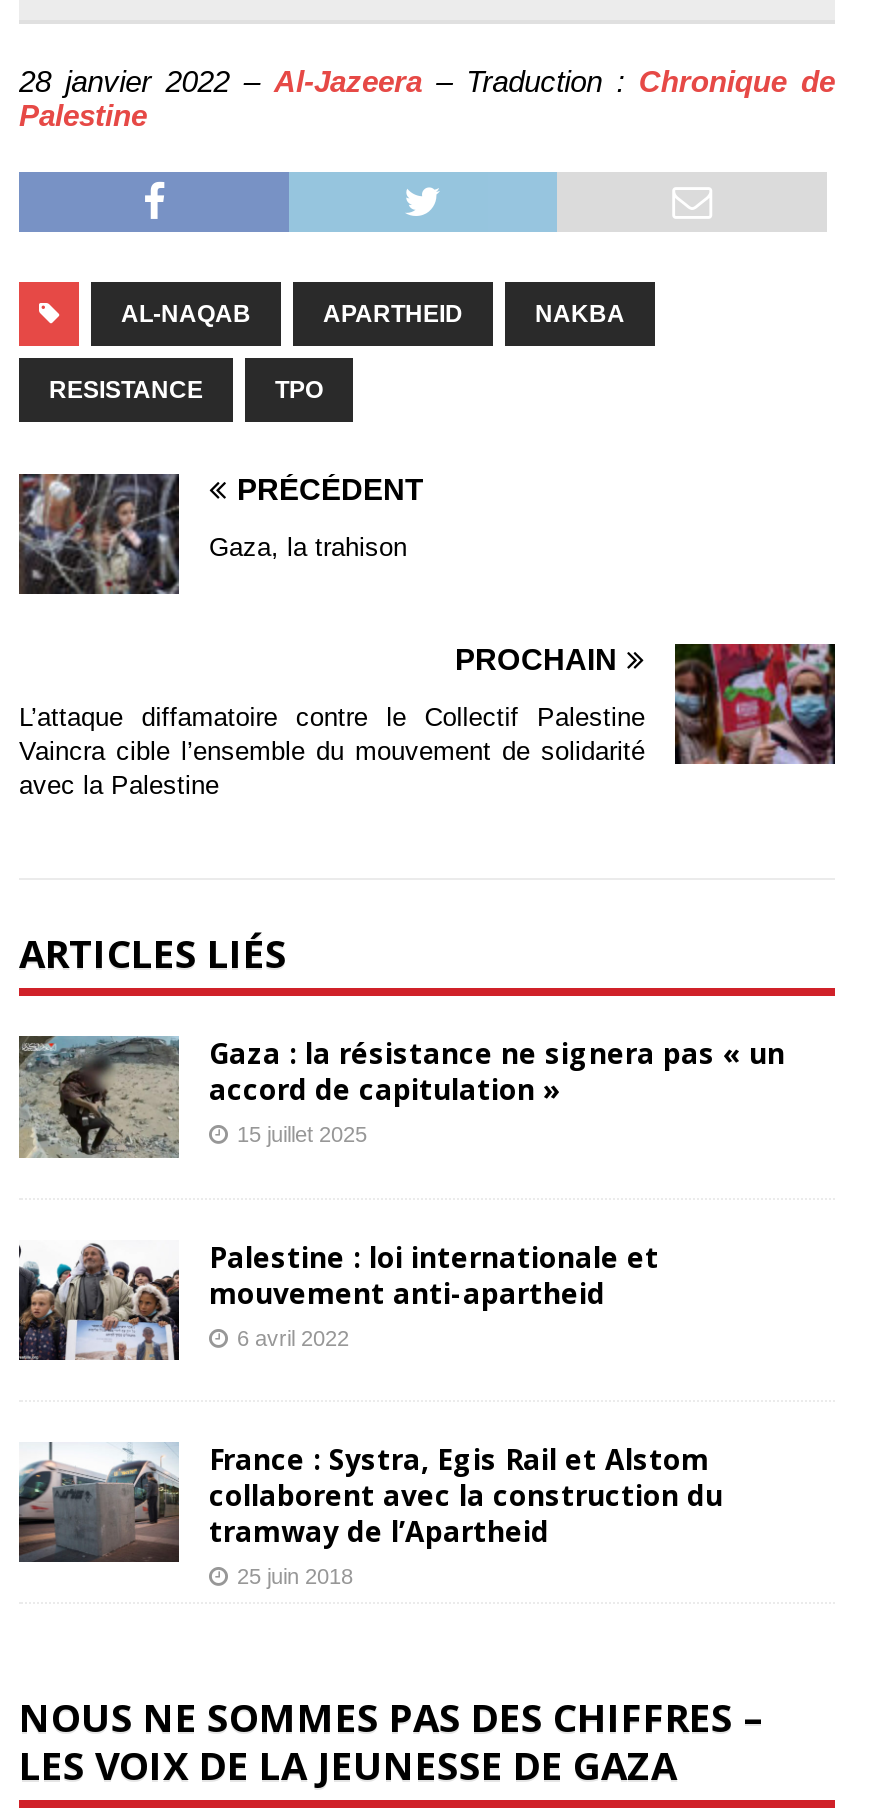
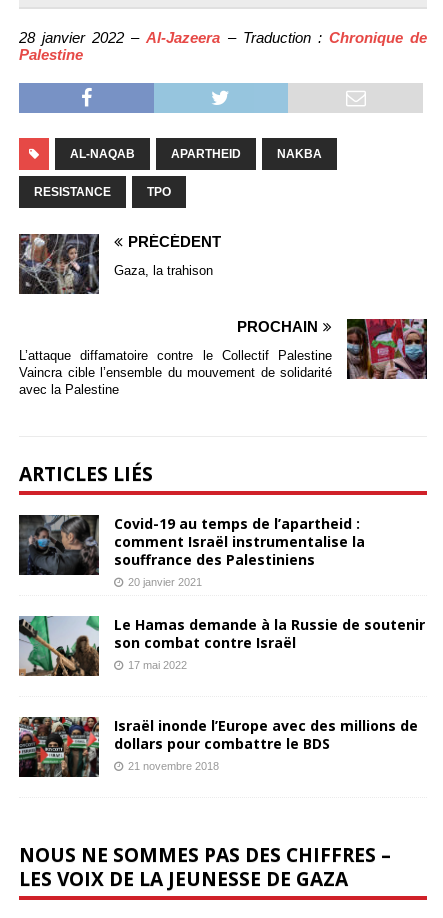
[19,1034,785,1160] [image] | Gaza : la résistance ne signera pas « un | accord de capitulation » | 15 juillet 2025 -> [19,513,365,587] [image] | Covid-19 au temps de l’apartheid : | comment Israël instrumentalise la | souffrance des Palestiniens | 20 janvier 2021
[17,1237,659,1362] [image] | Palestine : loi internationale et | mouvement anti-apartheid | 6 avril 2022 -> [18,615,425,676] [image] | Le Hamas demande à la Russie de soutenir | son combat contre Israël | 17 mai 2022
[19,1439,723,1587] [image] | France : Systra, Egis Rail et Alstom | collaborent avec la construction du | tramway de l’Apartheid | 25 juin 2018 -> [18,716,418,777] [image] | Israël inonde l’Europe avec des millions de | dollars pour combattre le BDS | 21 novembre 2018

